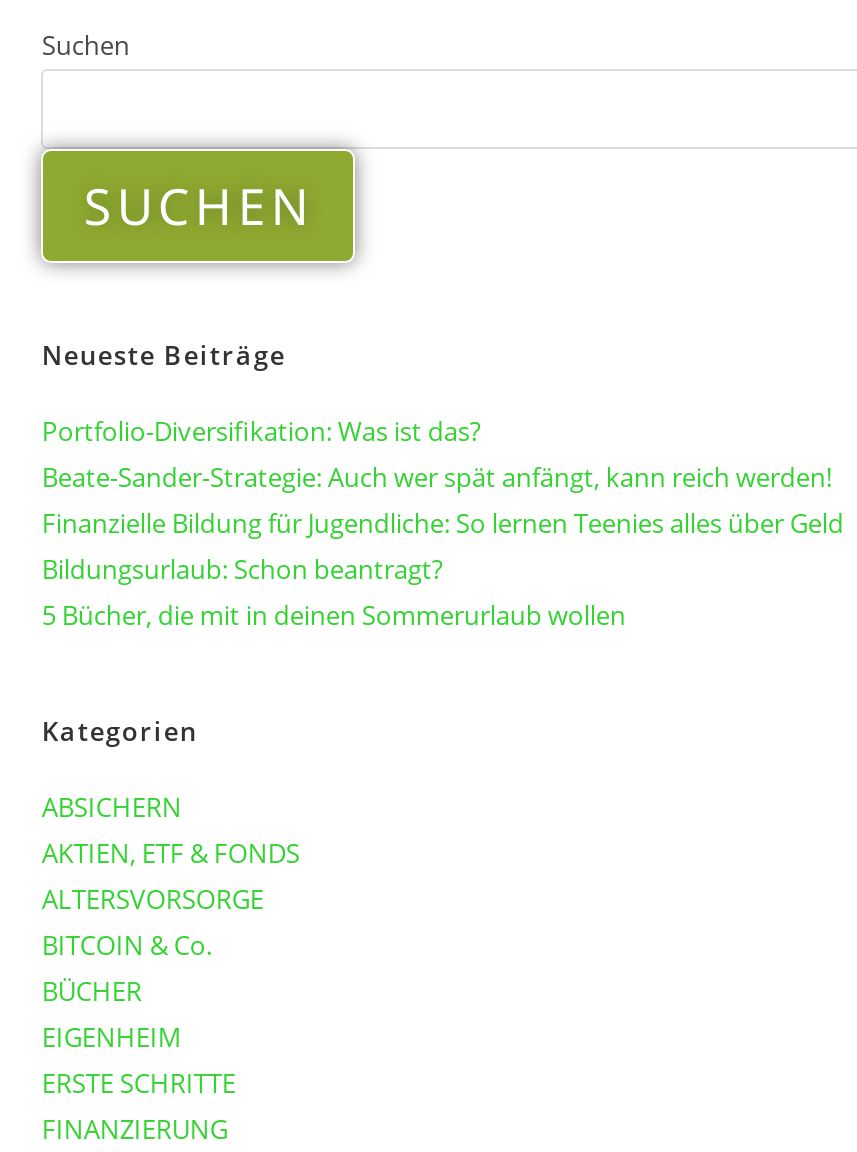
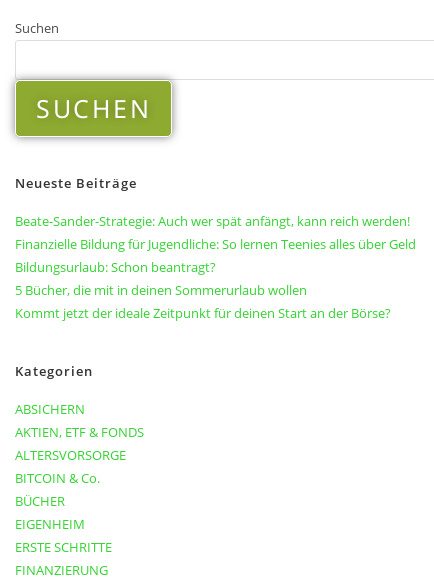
[42,413,482,449] Portfolio-Diversifikation: Was ist das? -> none
moved [42,459,844,633] -> [15,212,416,299]: Beate-Sander-Strategie: Auch wer spät anfängt, kann reich werden! | Finanzielle Bildung für Jugendliche: So lernen Teenies alles über Geld | Bildungsurlaub: Schon beantragt? | 5 Bücher, die mit in deinen Sommerurlaub wollen
none -> [15,304,391,322] Kommt jetzt der ideale Zeitpunkt für deinen Start an der Börse?

